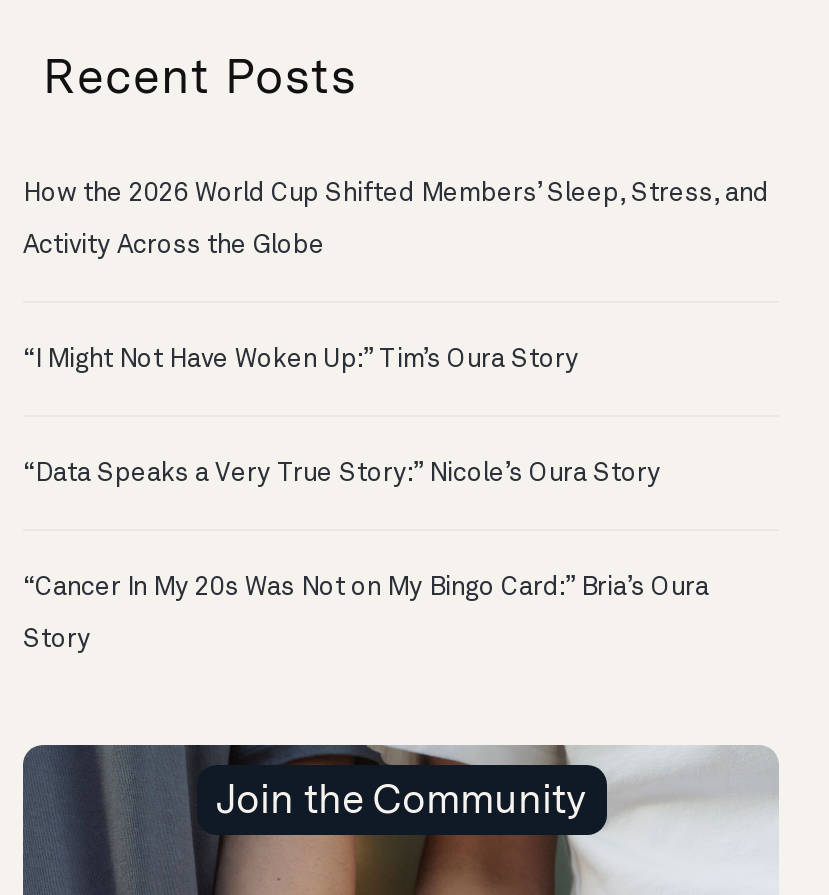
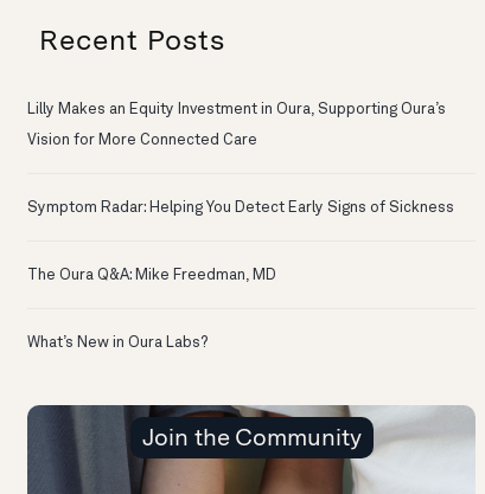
[23,181,769,259] How the 2026 World Cup Shifted Members’ Sleep, Stress, and | Activity Across the Globe -> [27,102,446,148] Lilly Makes an Equity Investment in Oura, Supporting Oura’s | Vision for More Connected Care
[23,347,579,373] “I Might Not Have Woken Up:” Tim’s Oura Story -> [27,200,454,216] Symptom Radar: Helping You Detect Early Signs of Sickness
[23,461,661,487] “Data Speaks a Very True Story:” Nicole’s Oura Story -> [27,268,276,283] The Oura Q&A: Mike Freedman, MD
[23,575,709,653] “Cancer In My 20s Was Not on My Bingo Card:” Bria’s Oura | Story -> [27,335,208,351] What’s New in Oura Labs?

